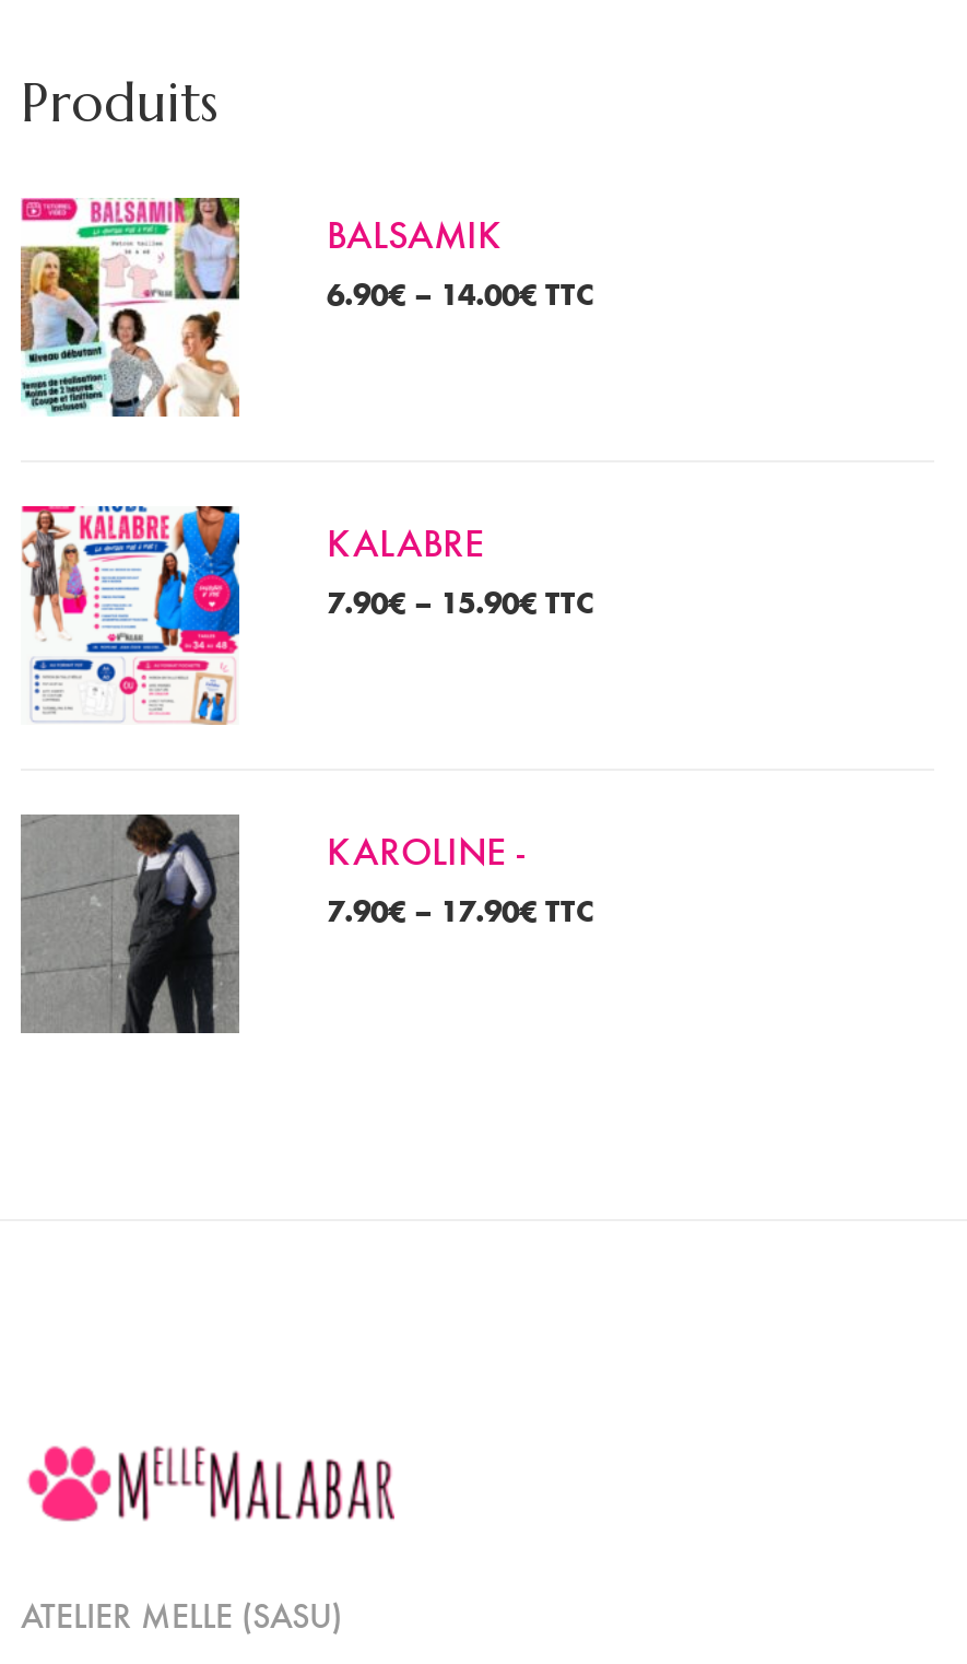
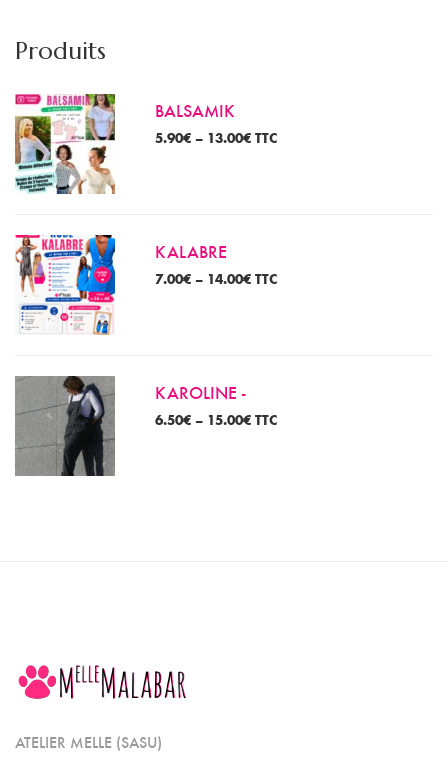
[327,272,593,314] 6.90€– 14.00€TTC -> [155,128,277,147] 5.90€– 13.00€TTC
[327,581,593,622] 7.90€– 15.90€TTC -> [155,269,277,288] 7.00€– 14.00€TTC
[327,889,593,930] 7.90€– 17.90€TTC -> [155,410,277,429] 6.50€– 15.00€TTC

